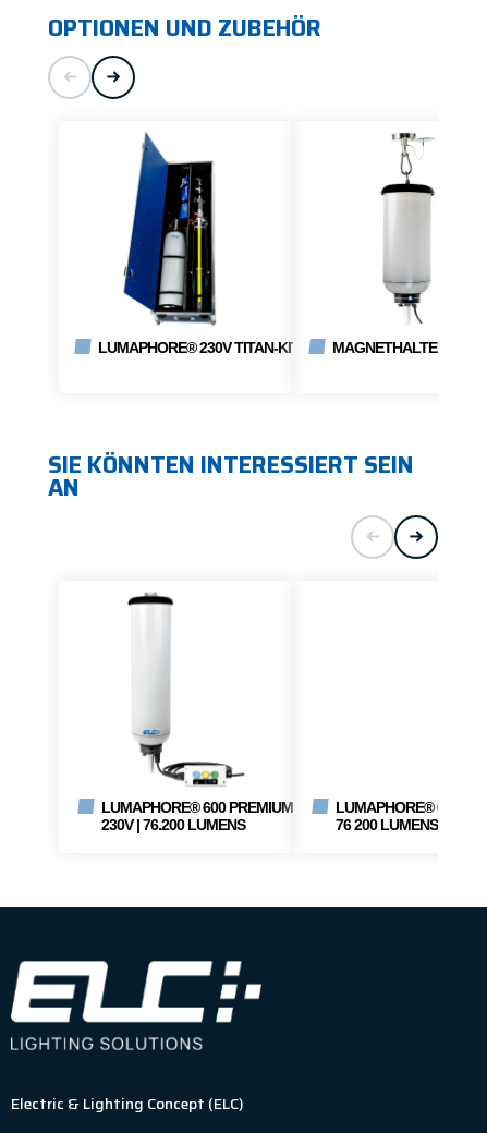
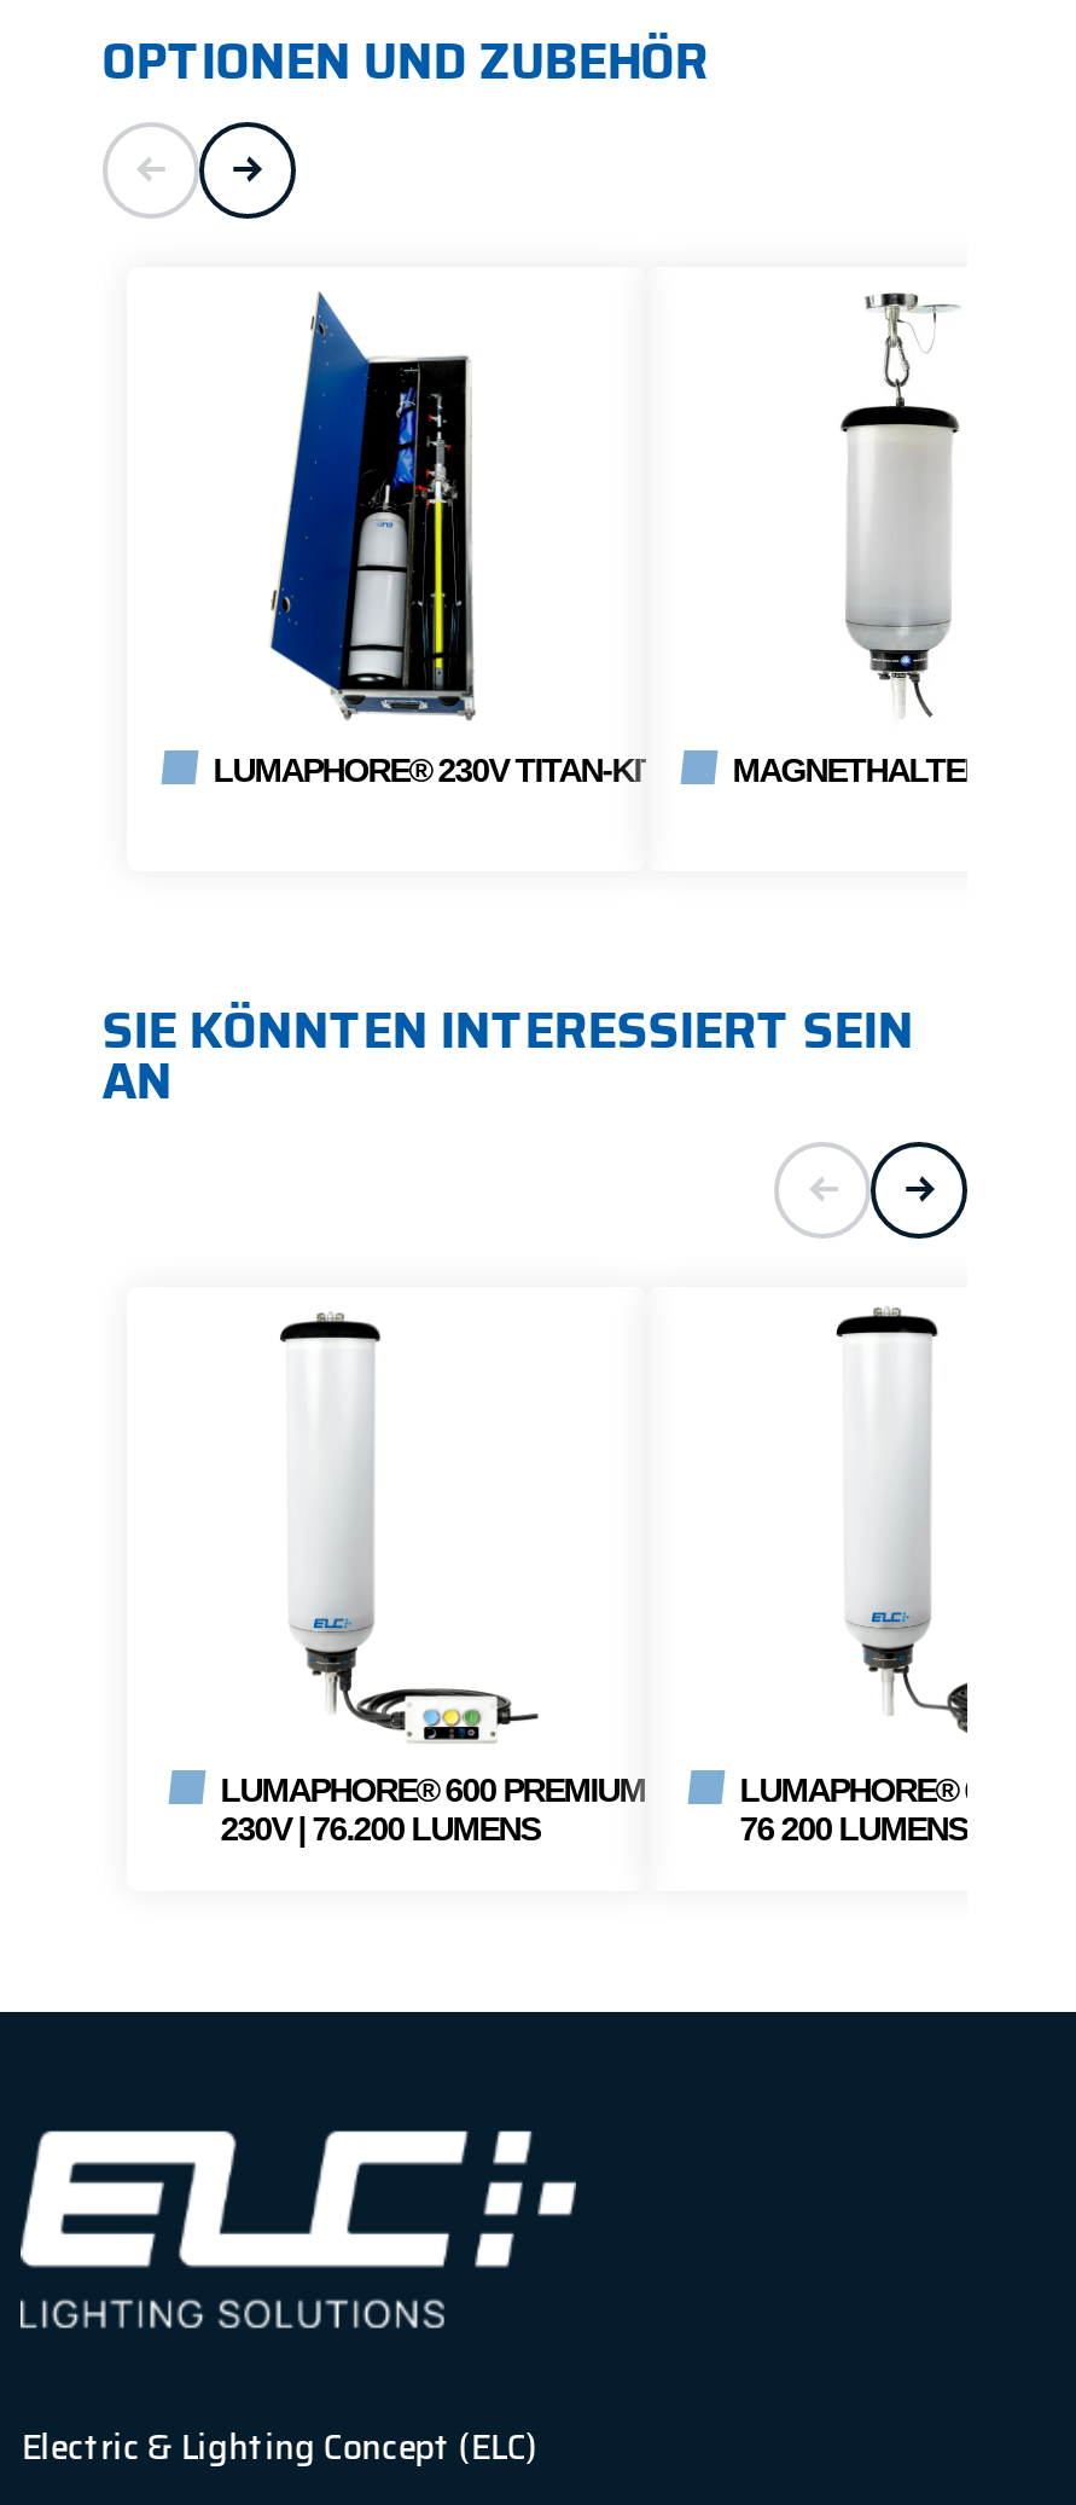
none -> [834,1306,970,1734] [image]

